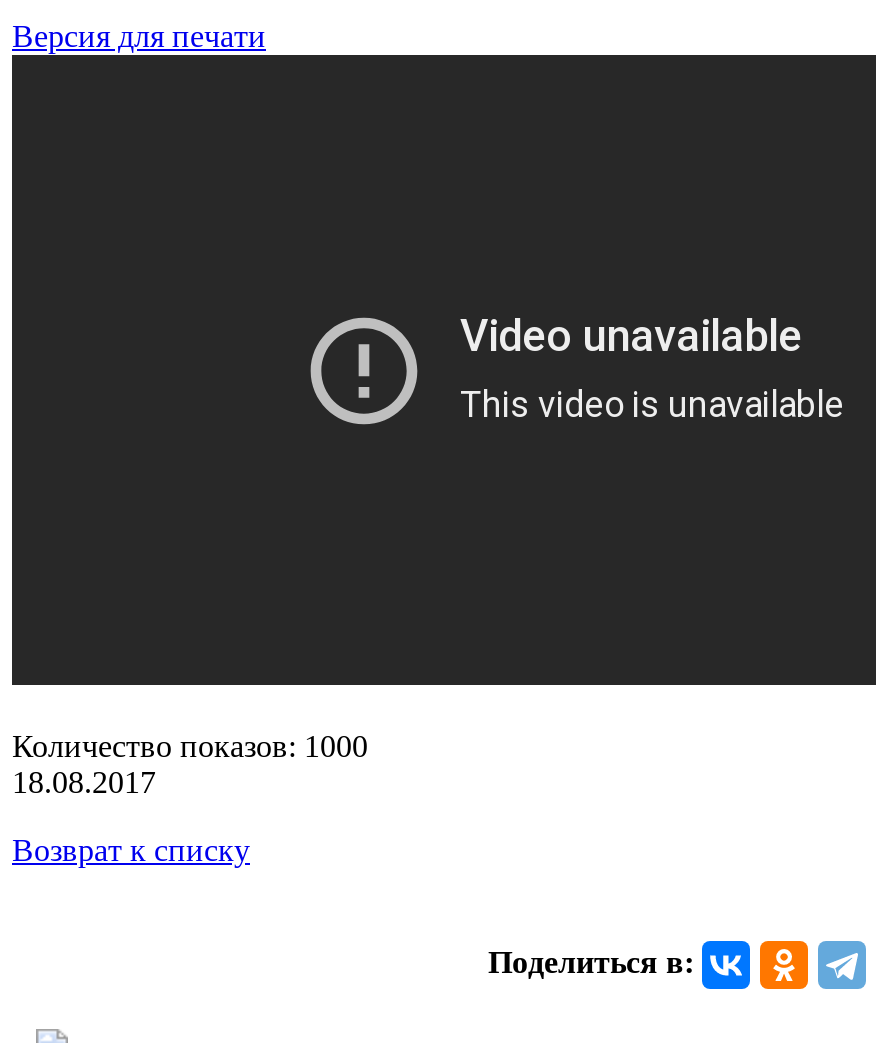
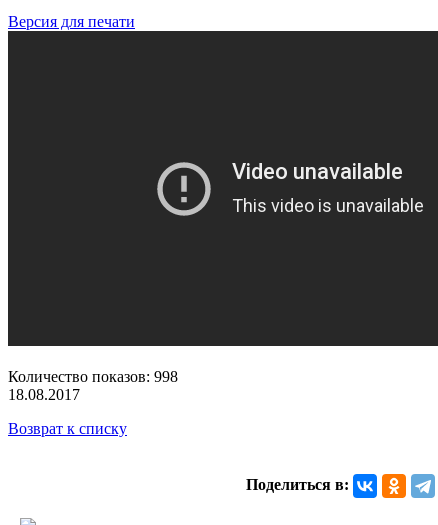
[12,729,368,763] Количество показов: 1000 -> [8,368,178,385] Количество показов: 998

